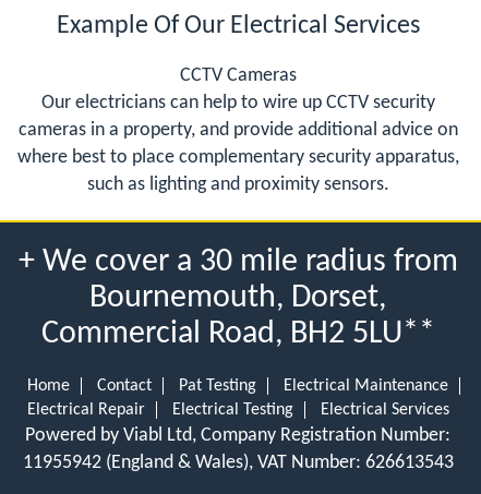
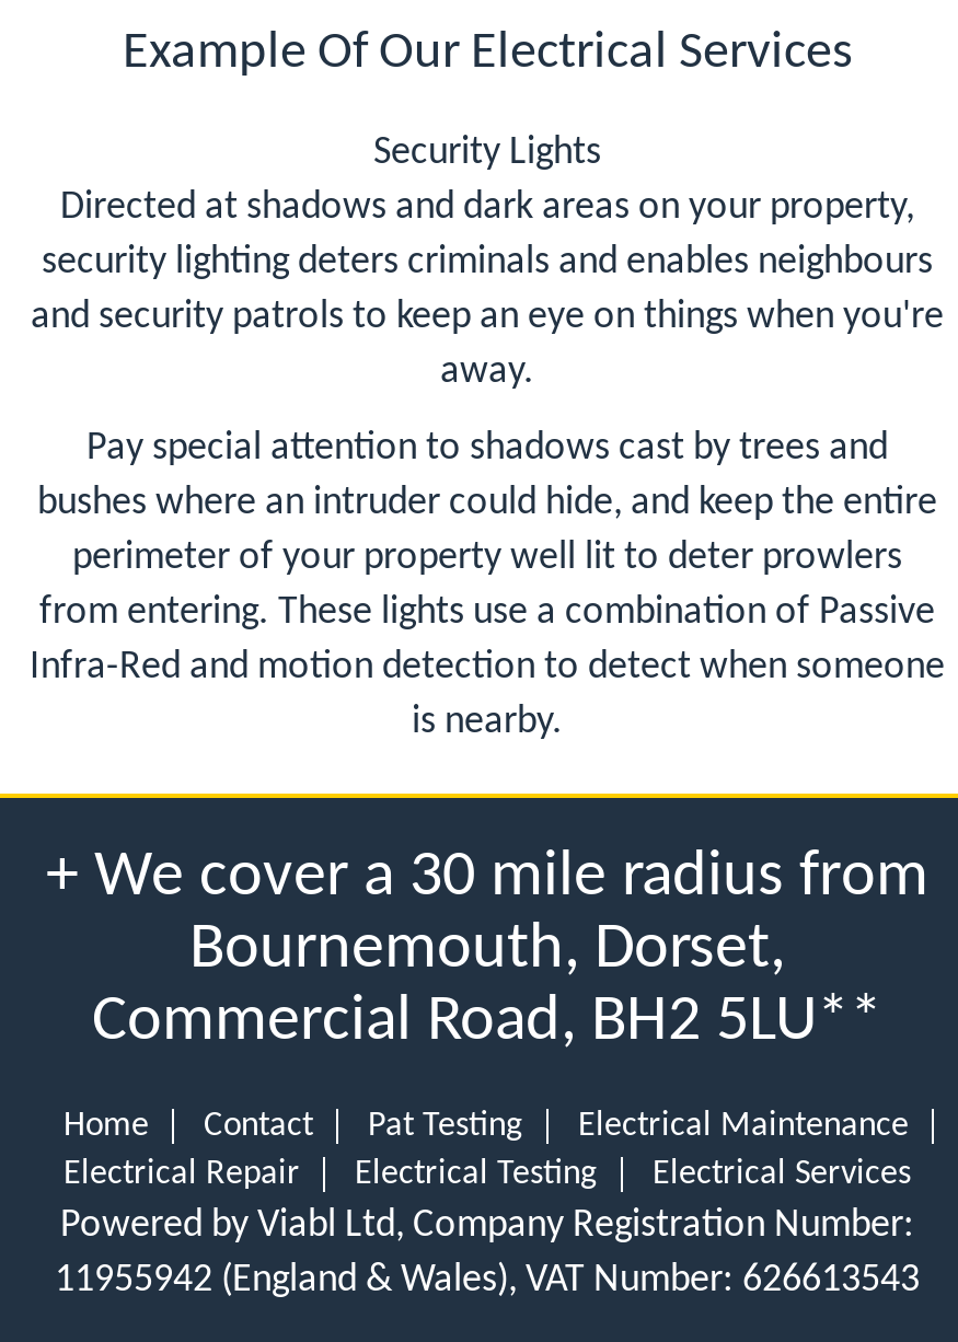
[17,65,459,195] CCTV Cameras | Our electricians can help to wire up CCTV security | cameras in a property, and provide additional advice on | where best to place complementary security apparatus, | such as lighting and proximity sensors. -> [30,131,945,742] Security Lights | Directed at shadows and dark areas on your property, | security lighting deters criminals and enables neighbours | and security patrols to keep an eye on things when you're | away. | Pay special attention to shadows cast by trees and | bushes where an intruder could hide, and keep the entire | perimeter of your property well lit to deter prowlers | from entering. These lights use a combination of Passive | Infra-Red and motion detection to detect when someone | is nearby.

